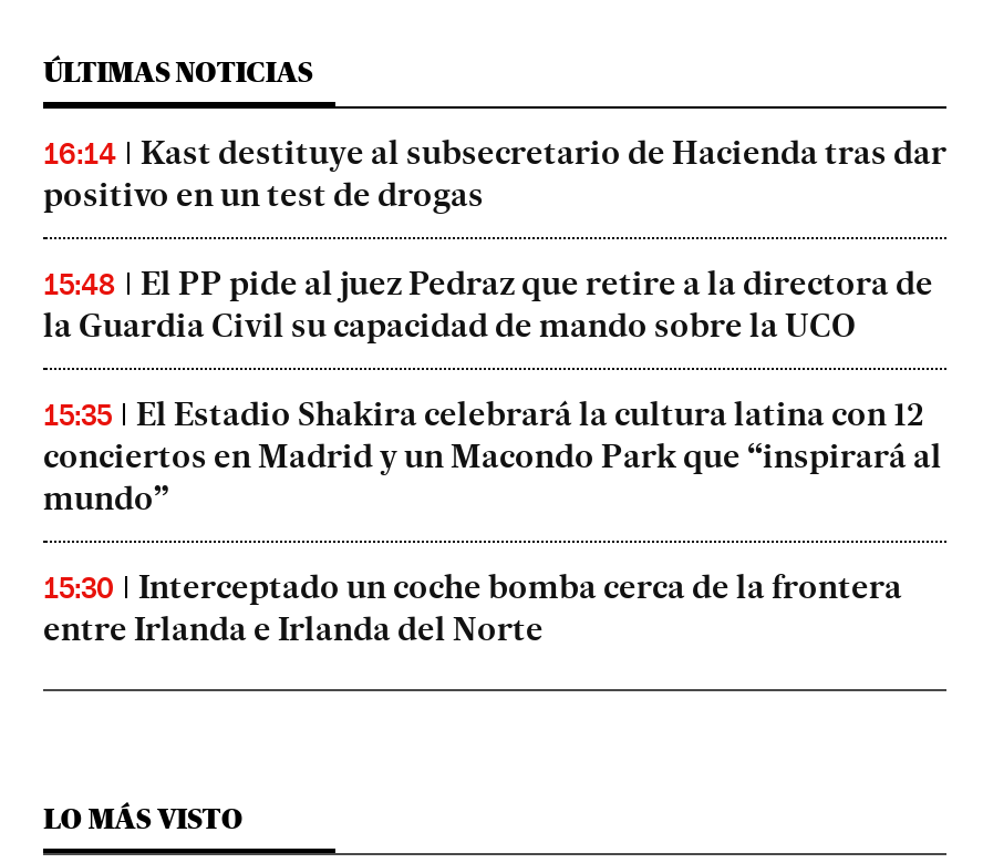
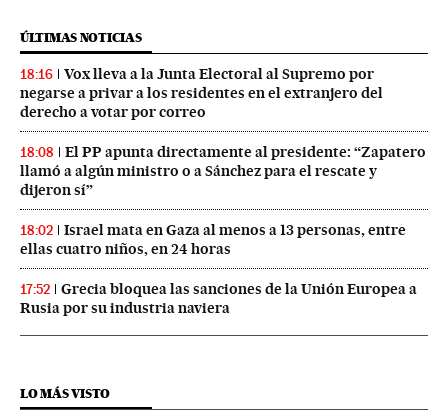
[43,133,946,215] 16:14 | Kast destituye al subsecretario de Hacienda tras dar | positivo en un test de drogas -> [20,65,383,121] 18:16 | Vox lleva a la Junta Electoral al Supremo por | negarse a privar a los residentes en el extranjero del | derecho a votar por correo
[43,264,933,346] 15:48 | El PP pide al juez Pedraz que retire a la directora de | la Guardia Civil su capacidad de mando sobre la UCO -> [20,143,426,199] 18:08 | El PP apunta directamente al presidente: “Zapatero | llamó a algún ministro o a Sánchez para el rescate y | dijeron sí”
[43,394,942,518] 15:35 | El Estadio Shakira celebrará la cultura latina con 12 | conciertos en Madrid y un Macondo Park que “inspirará al | mundo” -> [20,221,406,258] 18:02 | Israel mata en Gaza al menos a 13 personas, entre | ellas cuatro niños, en 24 horas
[43,567,902,649] 15:30 | Interceptado un coche bomba cerca de la frontera | entre Irlanda e Irlanda del Norte -> [20,280,417,317] 17:52 | Grecia bloquea las sanciones de la Unión Europea a | Rusia por su industria naviera

